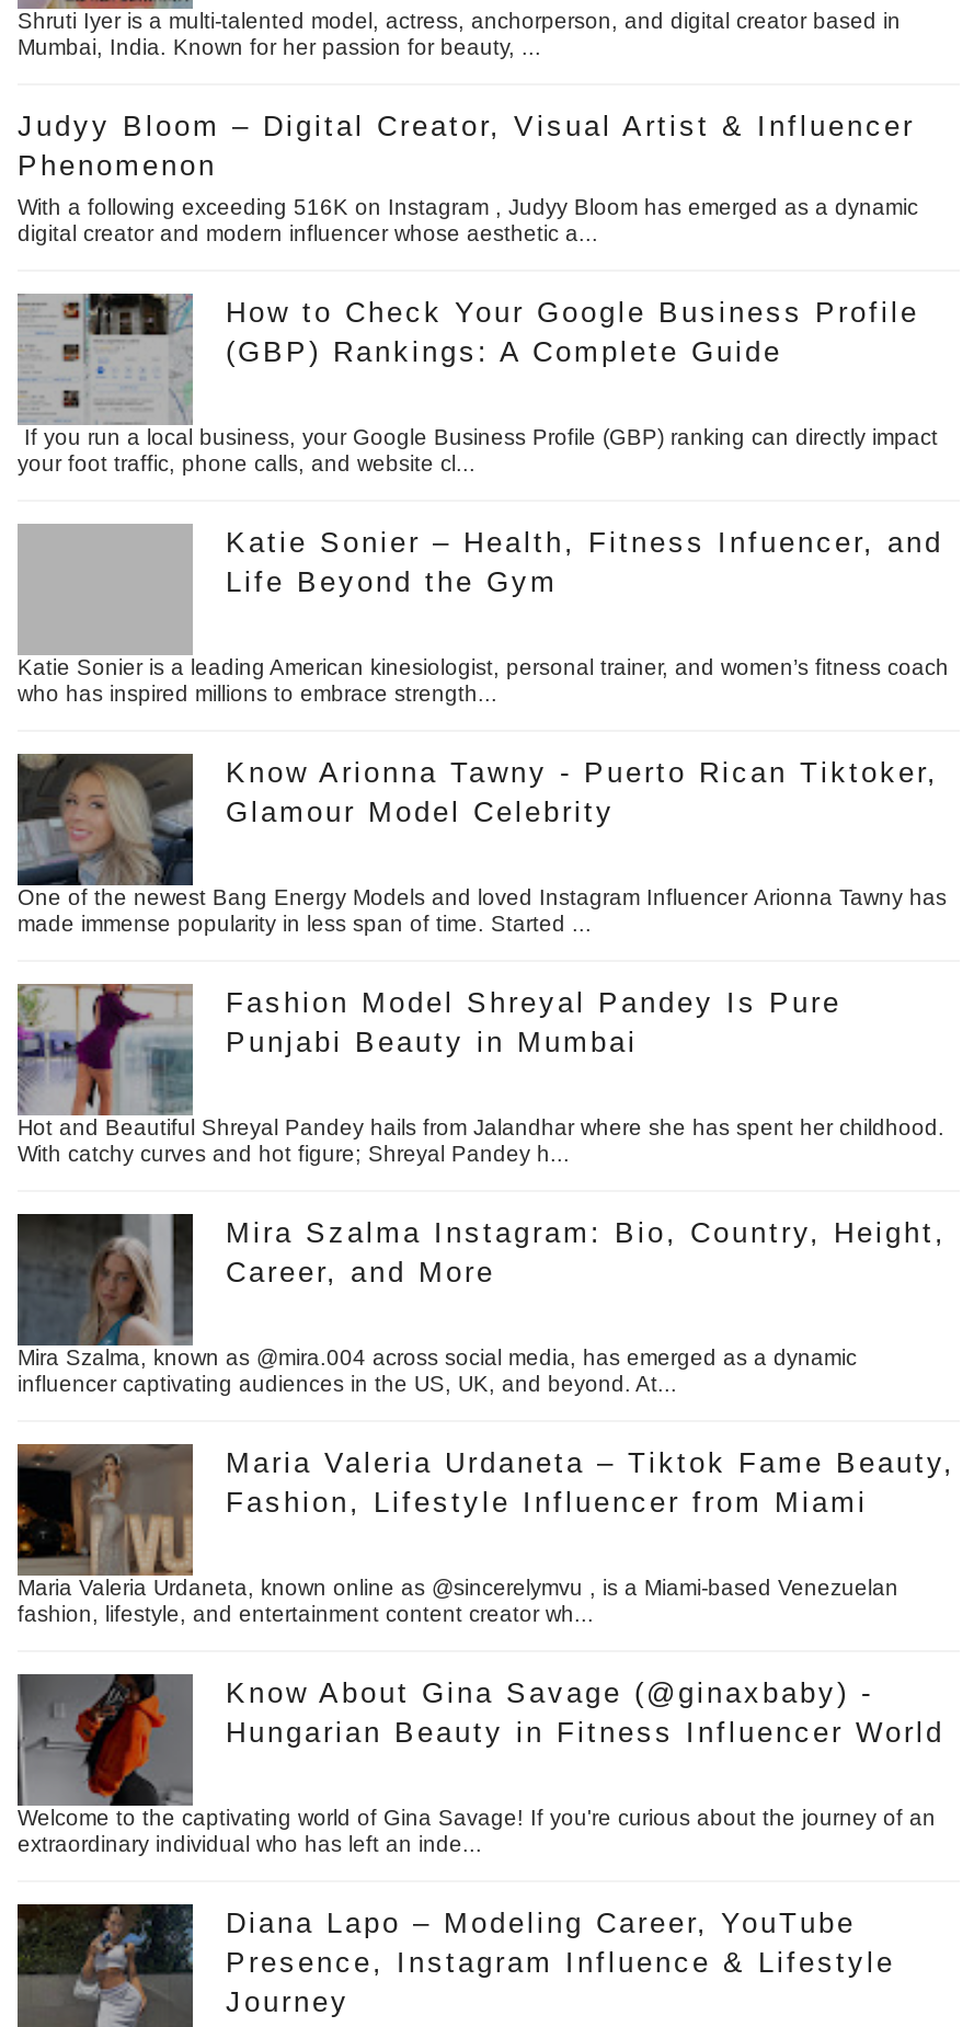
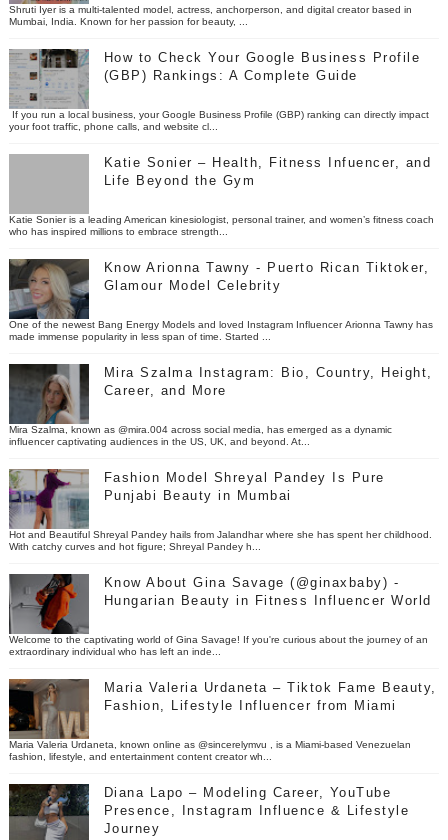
[18,109,918,245] Judyy Bloom – Digital Creator, Visual Artist & Influencer | Phenomenon | With a following exceeding 516K on Instagram , Judyy Bloom has emerged as a dynamic | digital creator and modern influencer whose aesthetic a... -> none
moved [15,982,944,1166] -> [8,469,432,552]: [image] | Hot and Beautiful Shreyal Pandey hails from Jalandhar where she has spent her childhood. | With catchy curves and hot figure; Shreyal Pandey h...
moved [226,986,841,1058] -> [104,470,385,503]: Fashion Model Shreyal Pandey Is Pure | Punjabi Beauty in Mumbai
moved [15,1214,947,1396] -> [8,364,433,447]: [image] | Mira Szalma Instagram: Bio, Country, Height, | Career, and More | Mira Szalma, known as @mira.004 across social media, has emerged as a dynamic | influencer captivating audiences in the US, UK, and beyond. At...
moved [15,1444,898,1626] -> [9,679,411,762]: [image] | Maria Valeria Urdaneta, known online as @sincerelymvu , is a Miami-based Venezuelan | fashion, lifestyle, and entertainment content creator wh...
moved [226,1446,955,1518] -> [104,680,437,713]: Maria Valeria Urdaneta – Tiktok Fame Beauty, | Fashion, Lifestyle Influencer from Miami
moved [15,1672,944,1856] -> [8,573,432,657]: [image] | Know About Gina Savage (@ginaxbaby) - | Hungarian Beauty in Fitness Influencer World | Welcome to the captivating world of Gina Savage! If you're curious about the journey of an | extraordinary individual who has left an inde...

